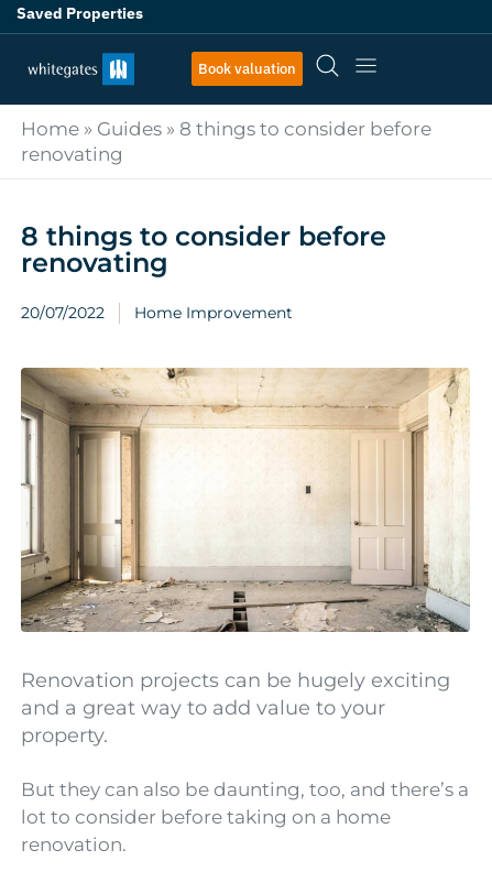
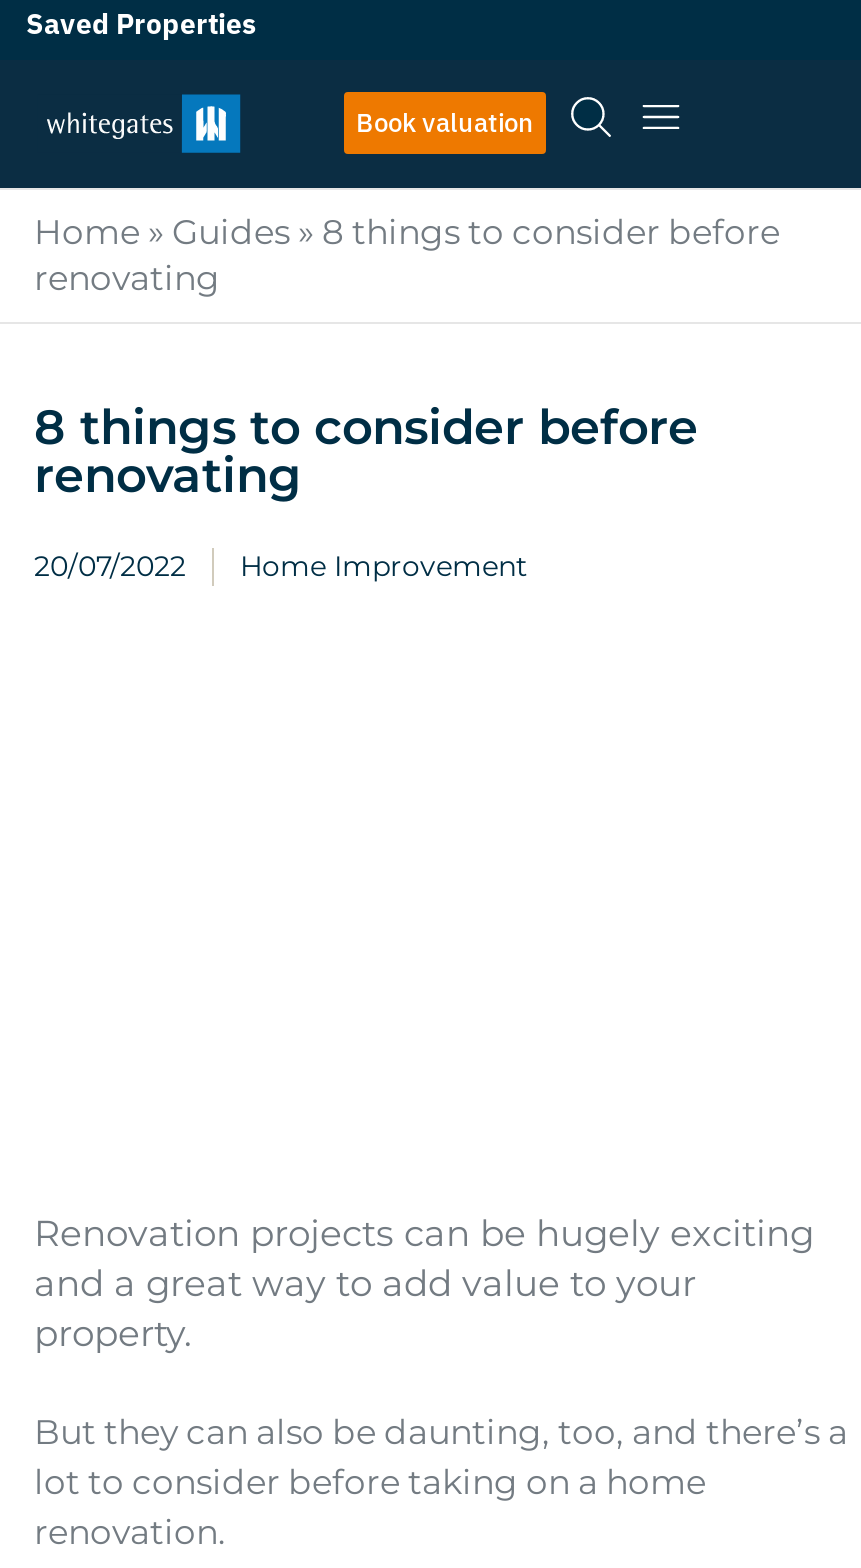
[20,367,470,633] [image] -> none

